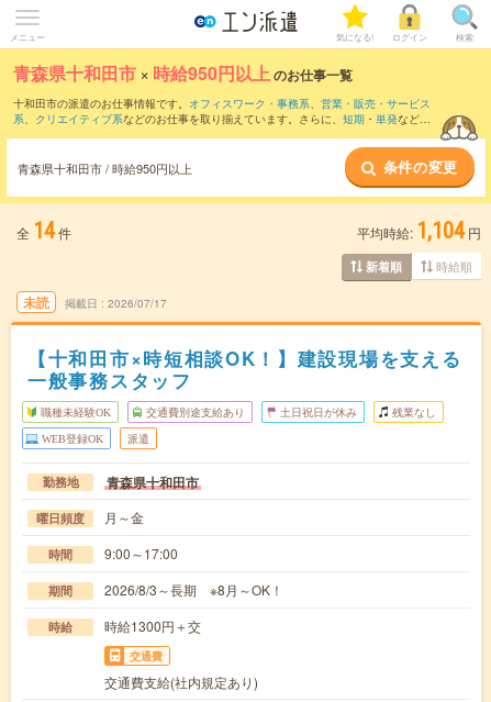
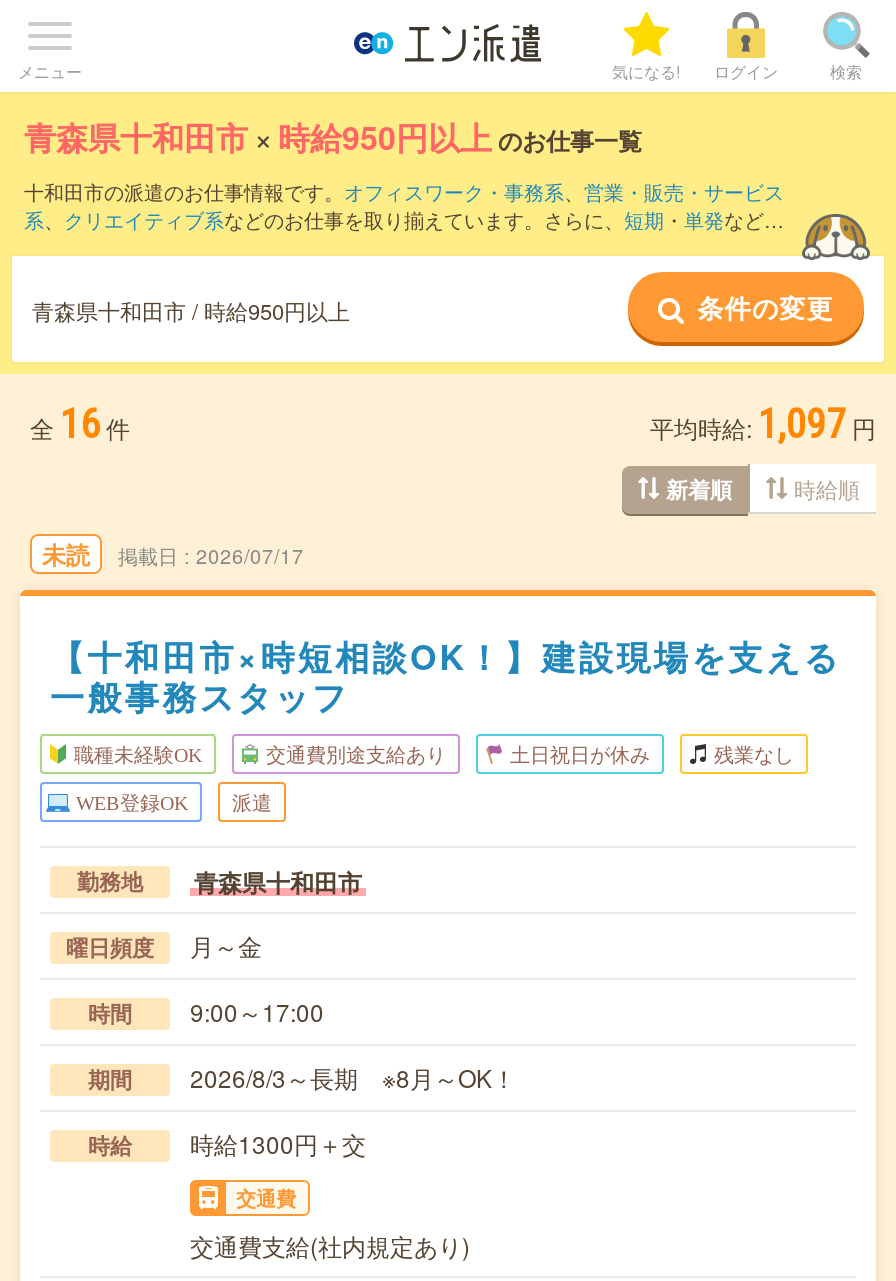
[16,218,71,244] 全 14 件 -> [30,400,130,448] 全 16 件
[357,218,481,244] 平均時給: 1,104 円 -> [650,400,876,448] 平均時給: 1,097 円

